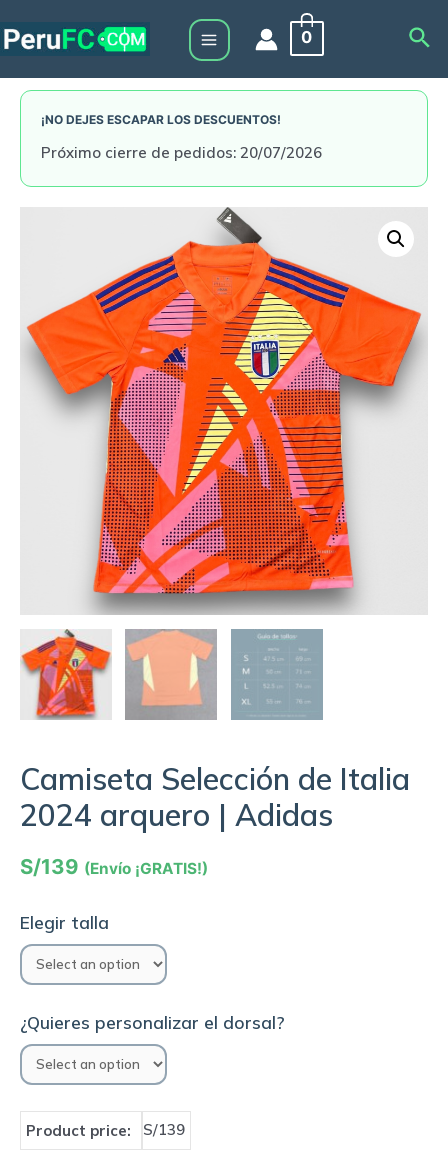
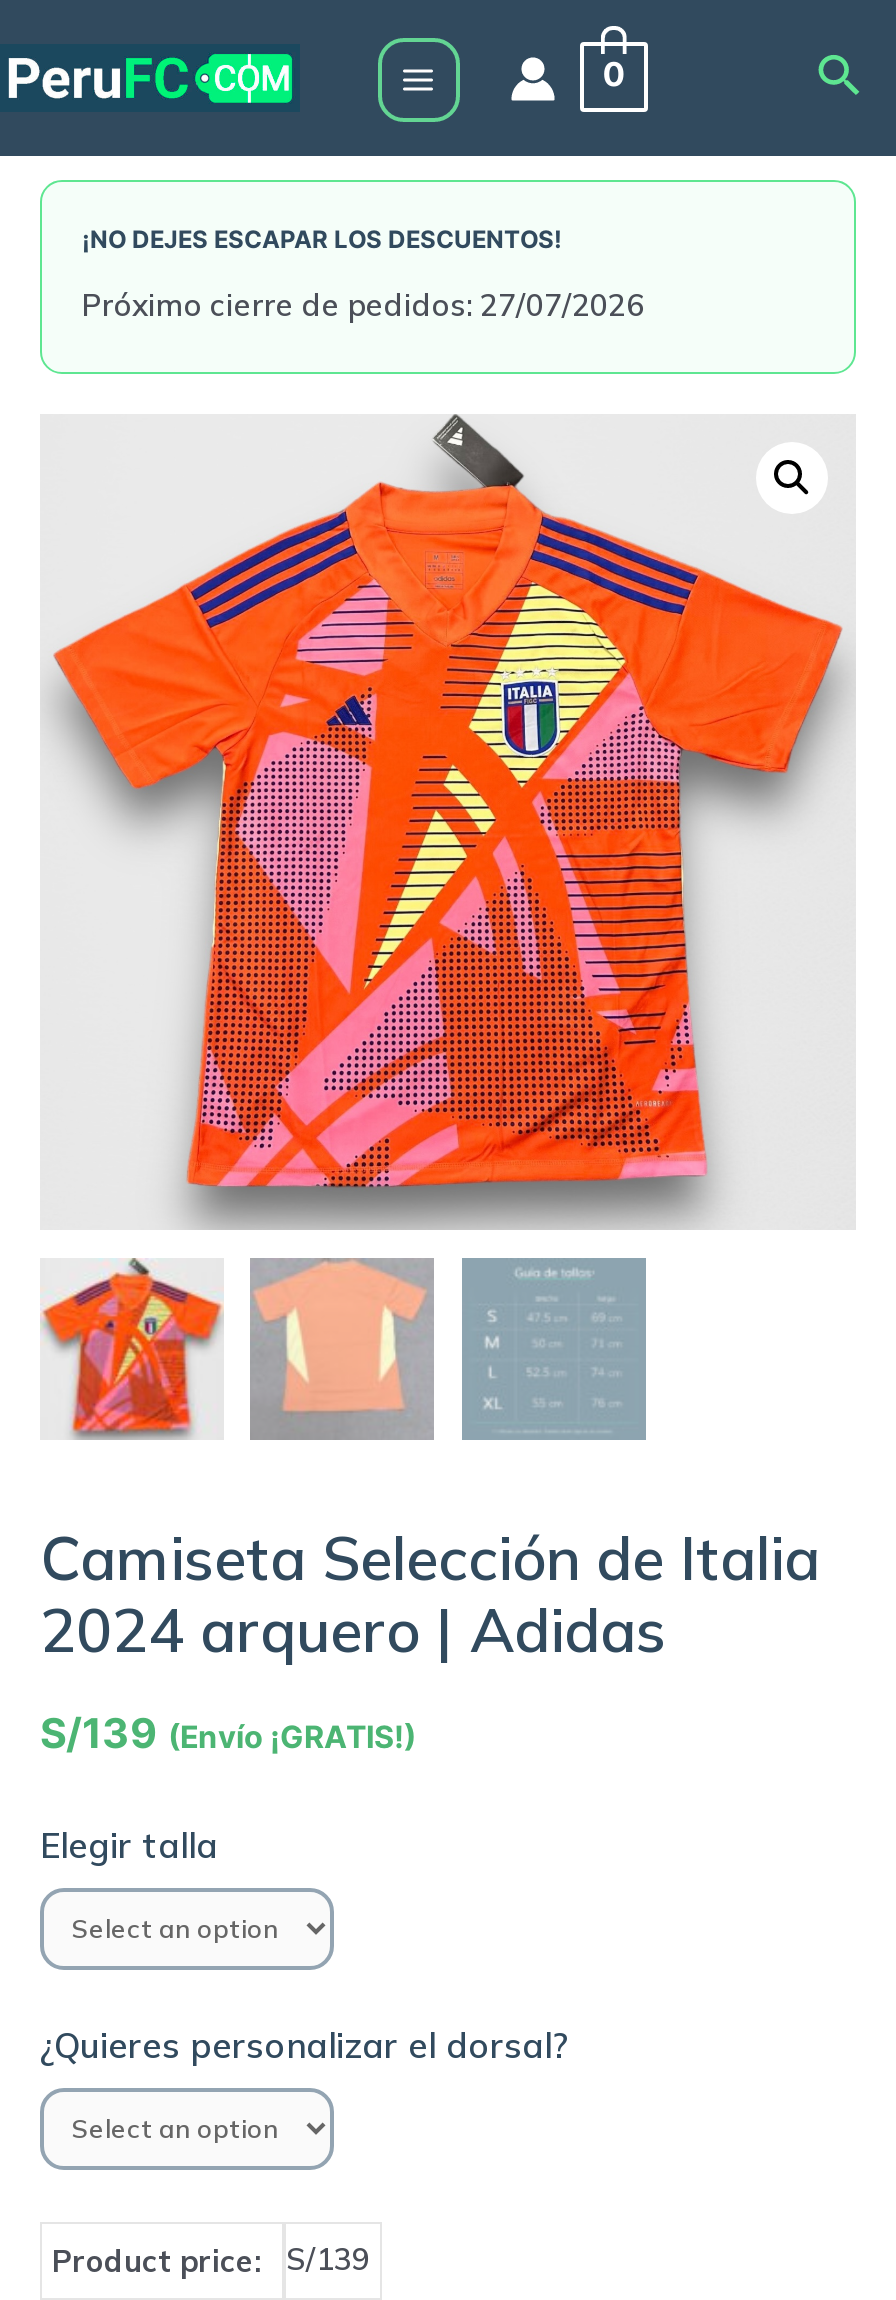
[41,143,322,162] Próximo cierre de pedidos: 20/07/2026 -> [82,286,644,324] Próximo cierre de pedidos: 27/07/2026

